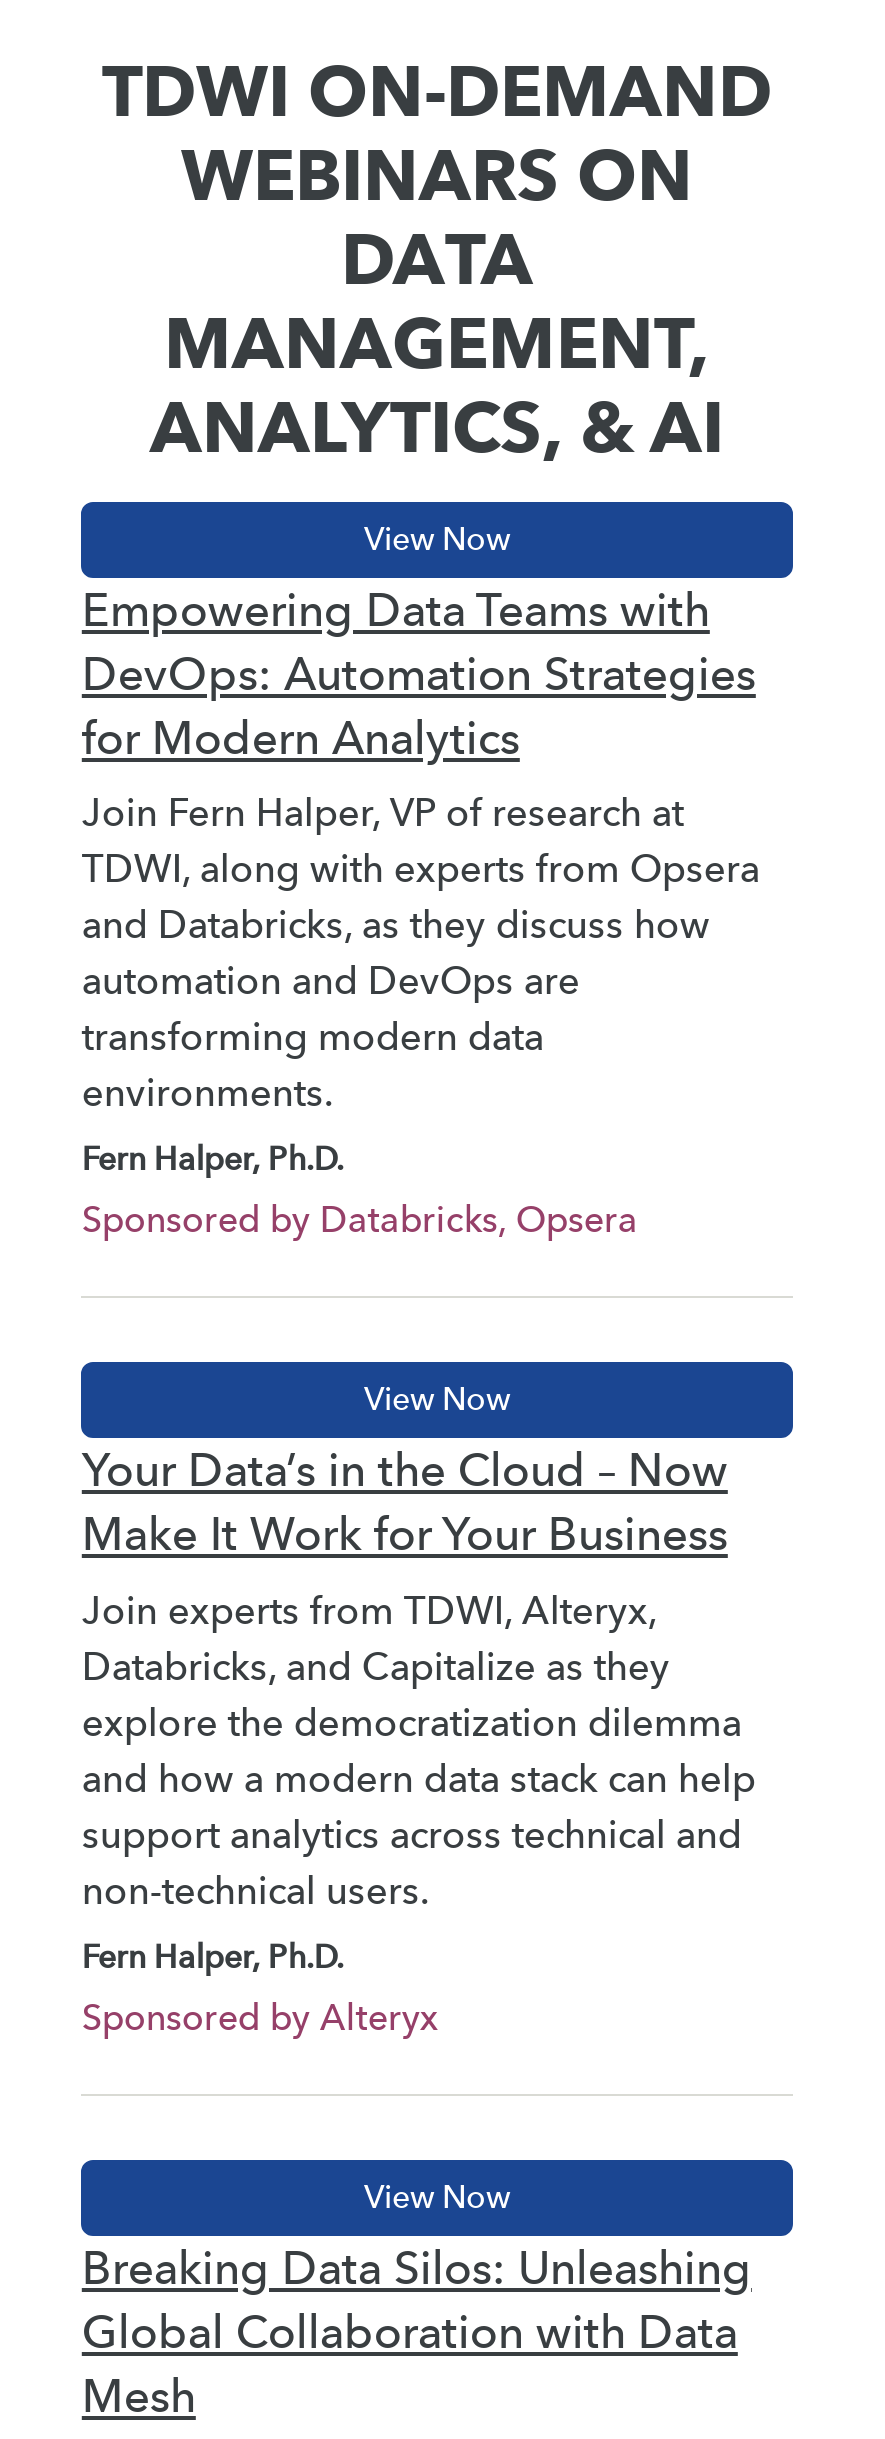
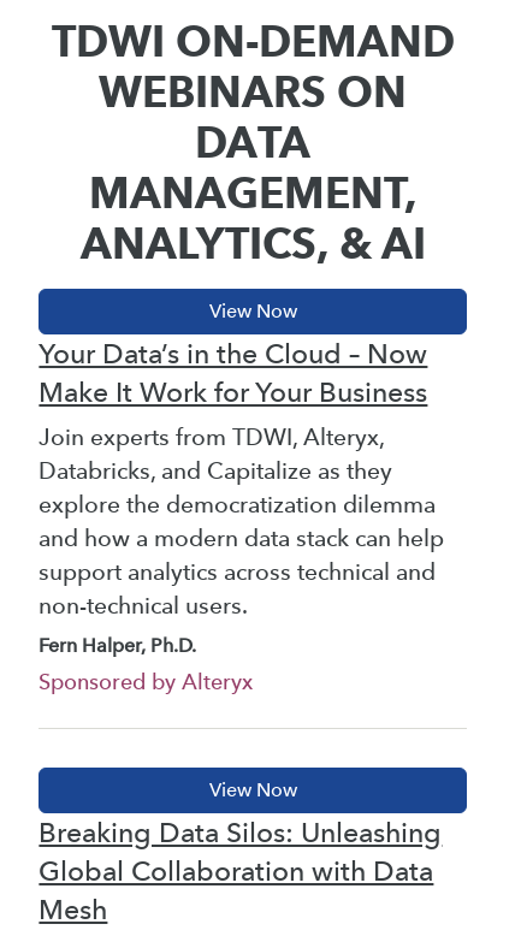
[82,581,760,1242] Empowering Data Teams with | DevOps: Automation Strategies | for Modern Analytics | Join Fern Halper, VP of research at | TDWI, along with experts from Opsera | and Databricks, as they discuss how | automation and DevOps are | transforming modern data | environments. | Fern Halper, Ph.D. | Sponsored by Databricks, Opsera -> none

